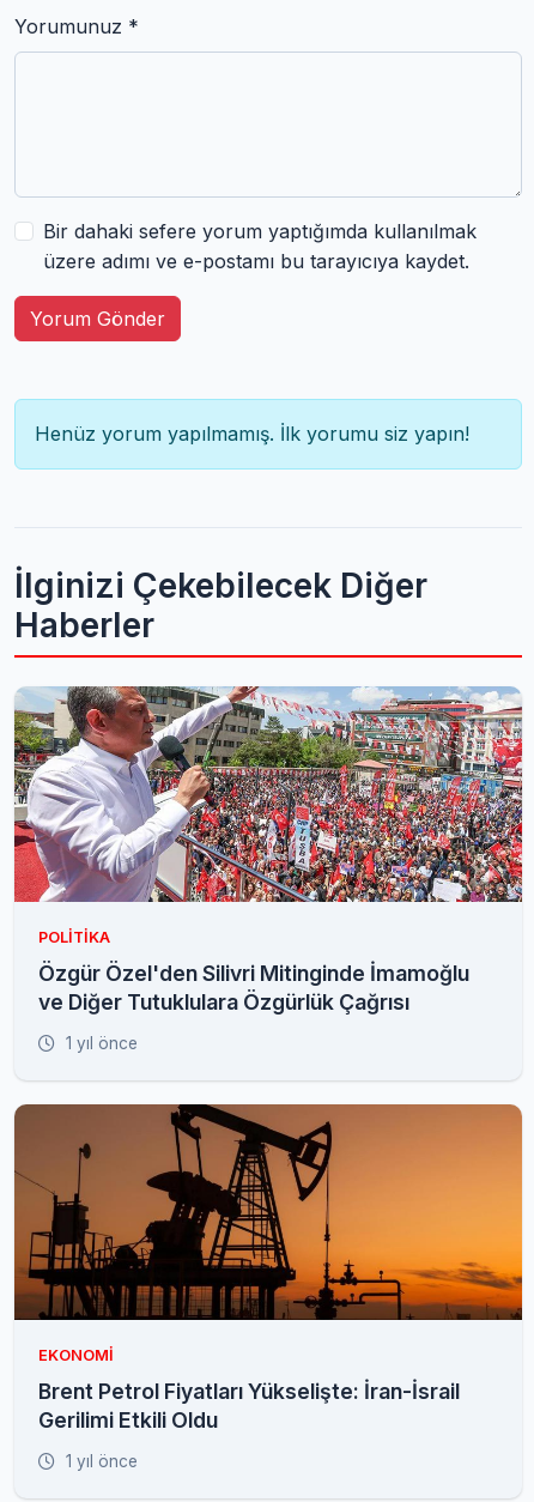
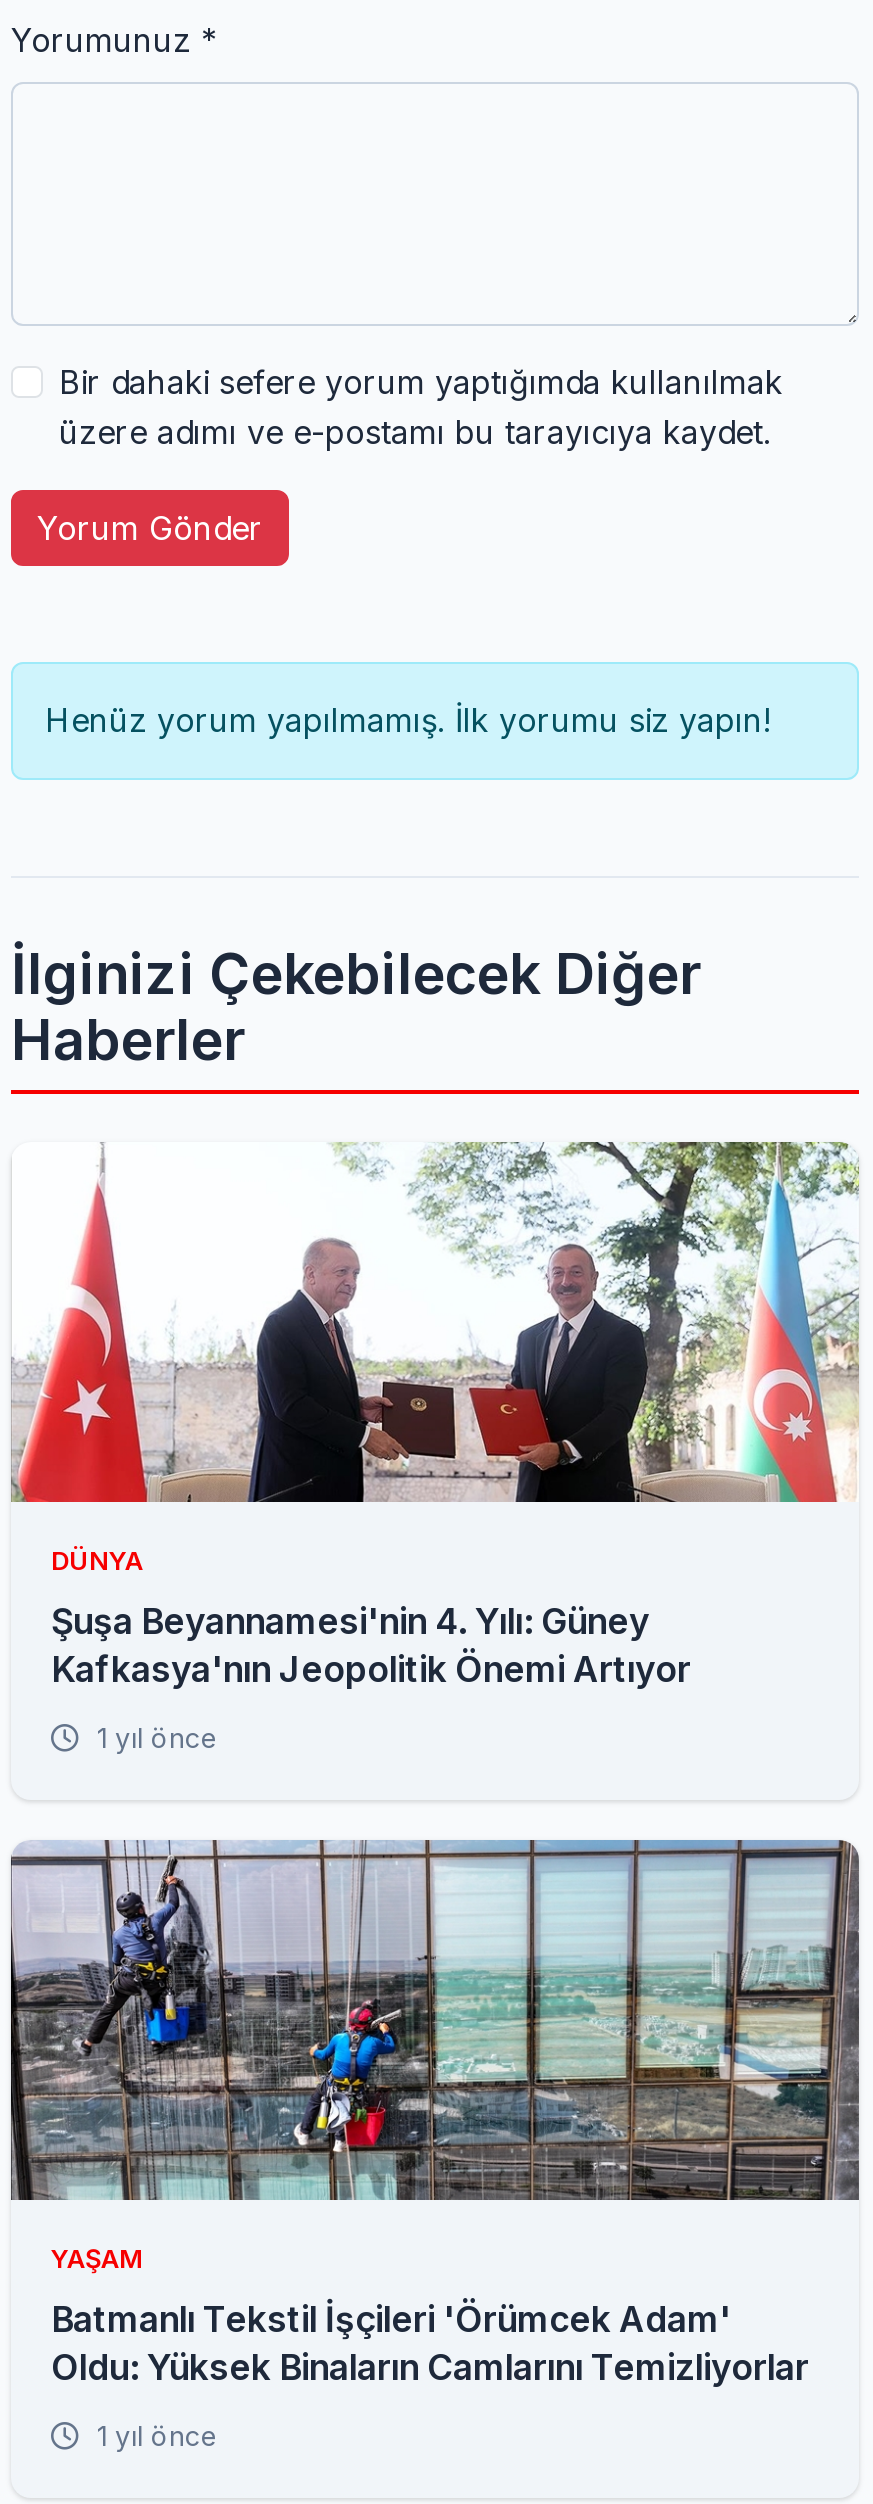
[13,685,523,946] [image] | POLITIKA -> [11,1140,859,1576] [image] | DÜNYA
[38,960,469,1014] Özgür Özel'den Silivri Mitinginde İmamoğlu | ve Diğer Tutuklulara Özgürlük Çağrısı -> [51,1600,691,1690] Şuşa Beyannamesi'nin 4. Yılı: Güney | Kafkasya'nın Jeopolitik Önemi Artıyor
[13,1103,523,1364] [image] | EKONOMI -> [9,1838,861,2274] [image] | YAŞAM
[38,1379,460,1432] Brent Petrol Fiyatları Yükselişte: İran-İsrail | Gerilimi Etkili Oldu -> [51,2298,809,2388] Batmanlı Tekstil İşçileri 'Örümcek Adam' | Oldu: Yüksek Binaların Camlarını Temizliyorlar

